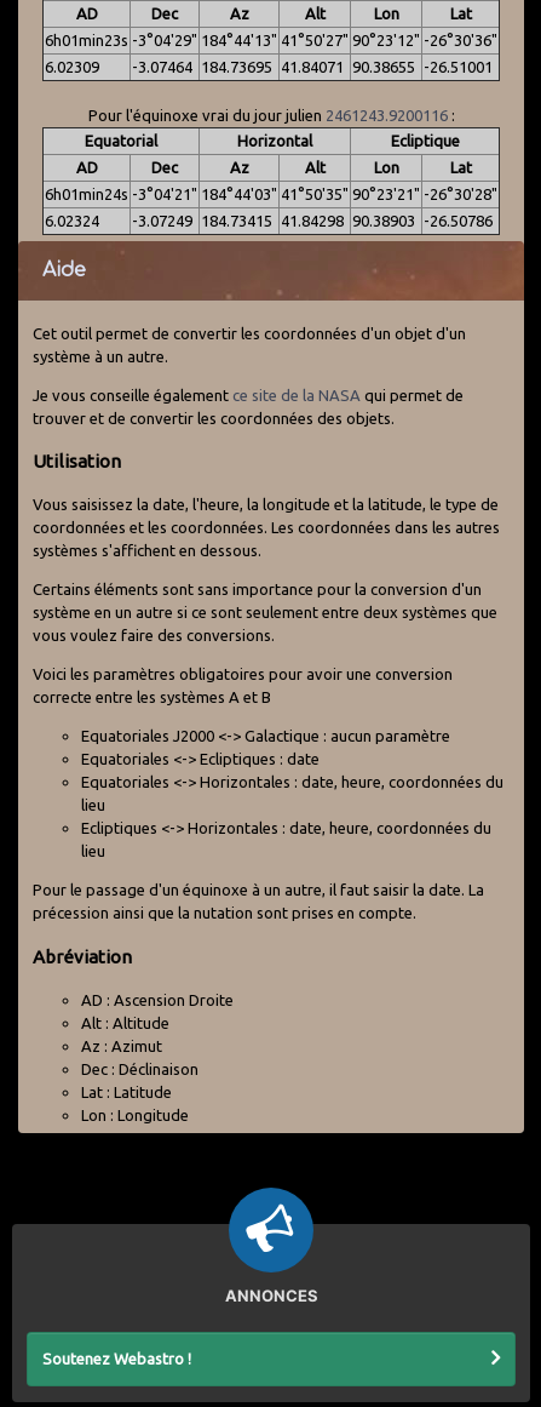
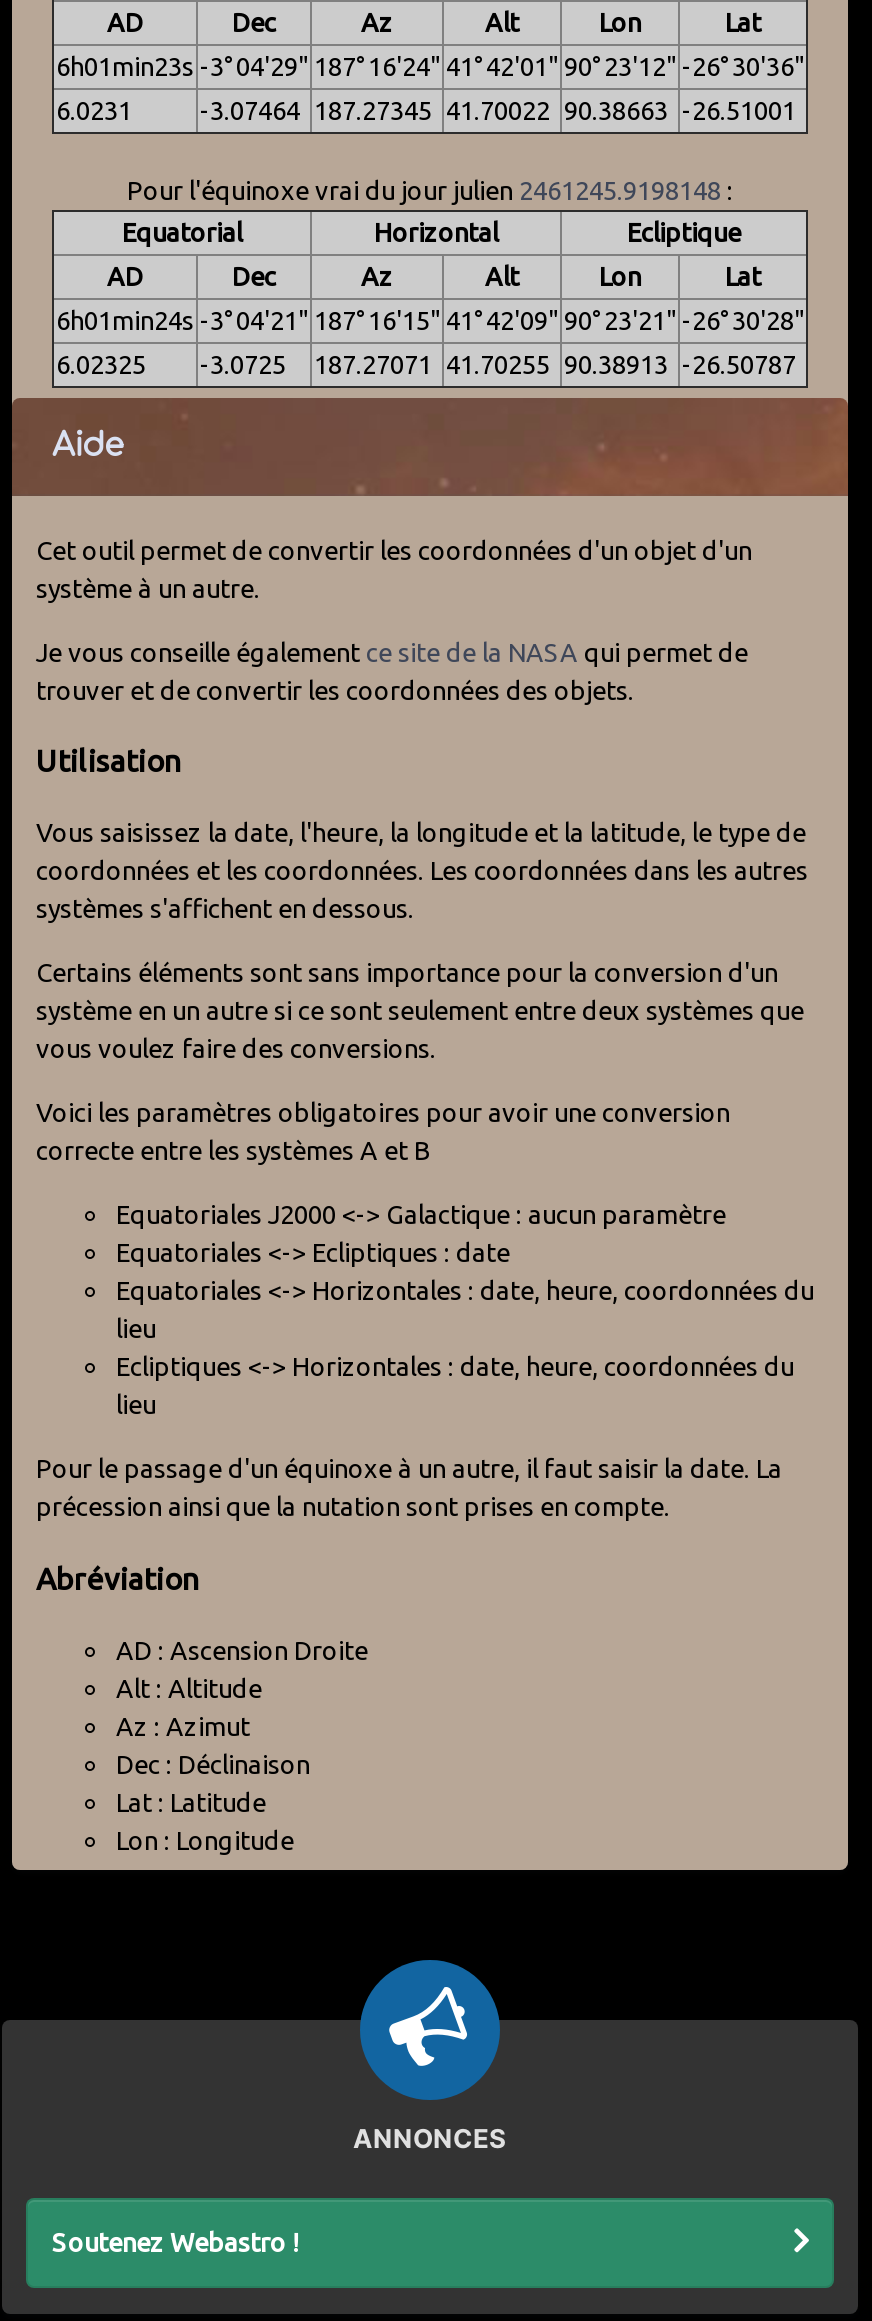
[45,32,497,48] 6h01min23s -3°04'29" 184°44'13" 41°50'27" 90°23'12" -26°30'36" -> [56,52,804,80] 6h01min23s -3°04'29" 187°16'24" 41°42'01" 90°23'12" -26°30'36"
[45,58,99,75] 6.02309 -> [56,96,132,124] 6.0231
[132,58,493,75] -3.07464 184.73695 41.84071 90.38655 -26.51001 -> [200,96,796,124] -3.07464 187.27345 41.70022 90.38663 -26.51001
[88,107,454,124] Pour l'équinoxe vrai du jour julien 2461243.9200116: -> [127,176,733,204] Pour l'équinoxe vrai du jour julien 2461245.9198148:
[45,185,497,202] 6h01min24s -3°04'21" 184°44'03" 41°50'35" 90°23'21" -26°30'28" -> [56,306,804,334] 6h01min24s -3°04'21" 187°16'15" 41°42'09" 90°23'21" -26°30'28"
[45,212,493,229] 6.02324 | -3.07249 184.73415 41.84298 90.38903 -26.50786 -> [56,350,796,378] 6.02325 | -3.0725 | 187.27071 41.70255 90.38913 -26.50787

